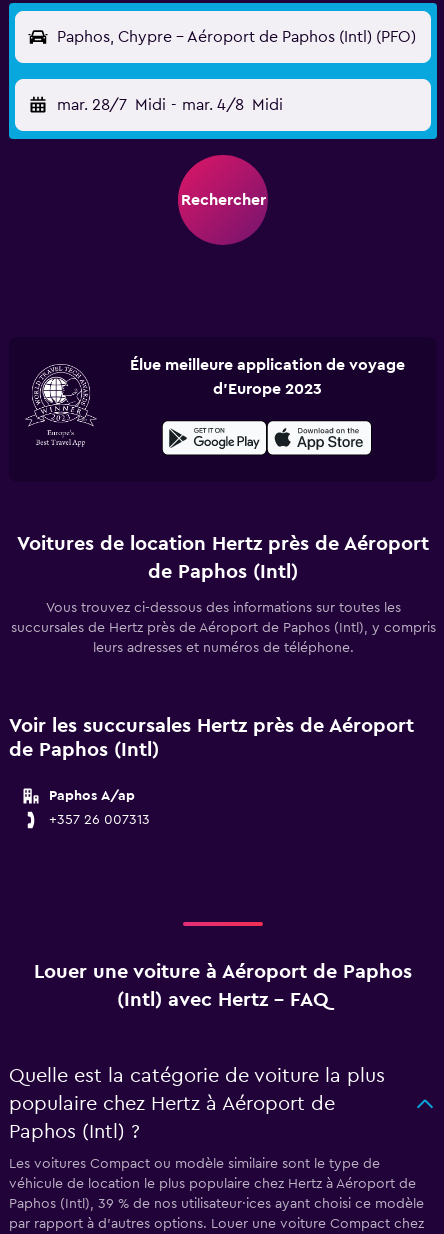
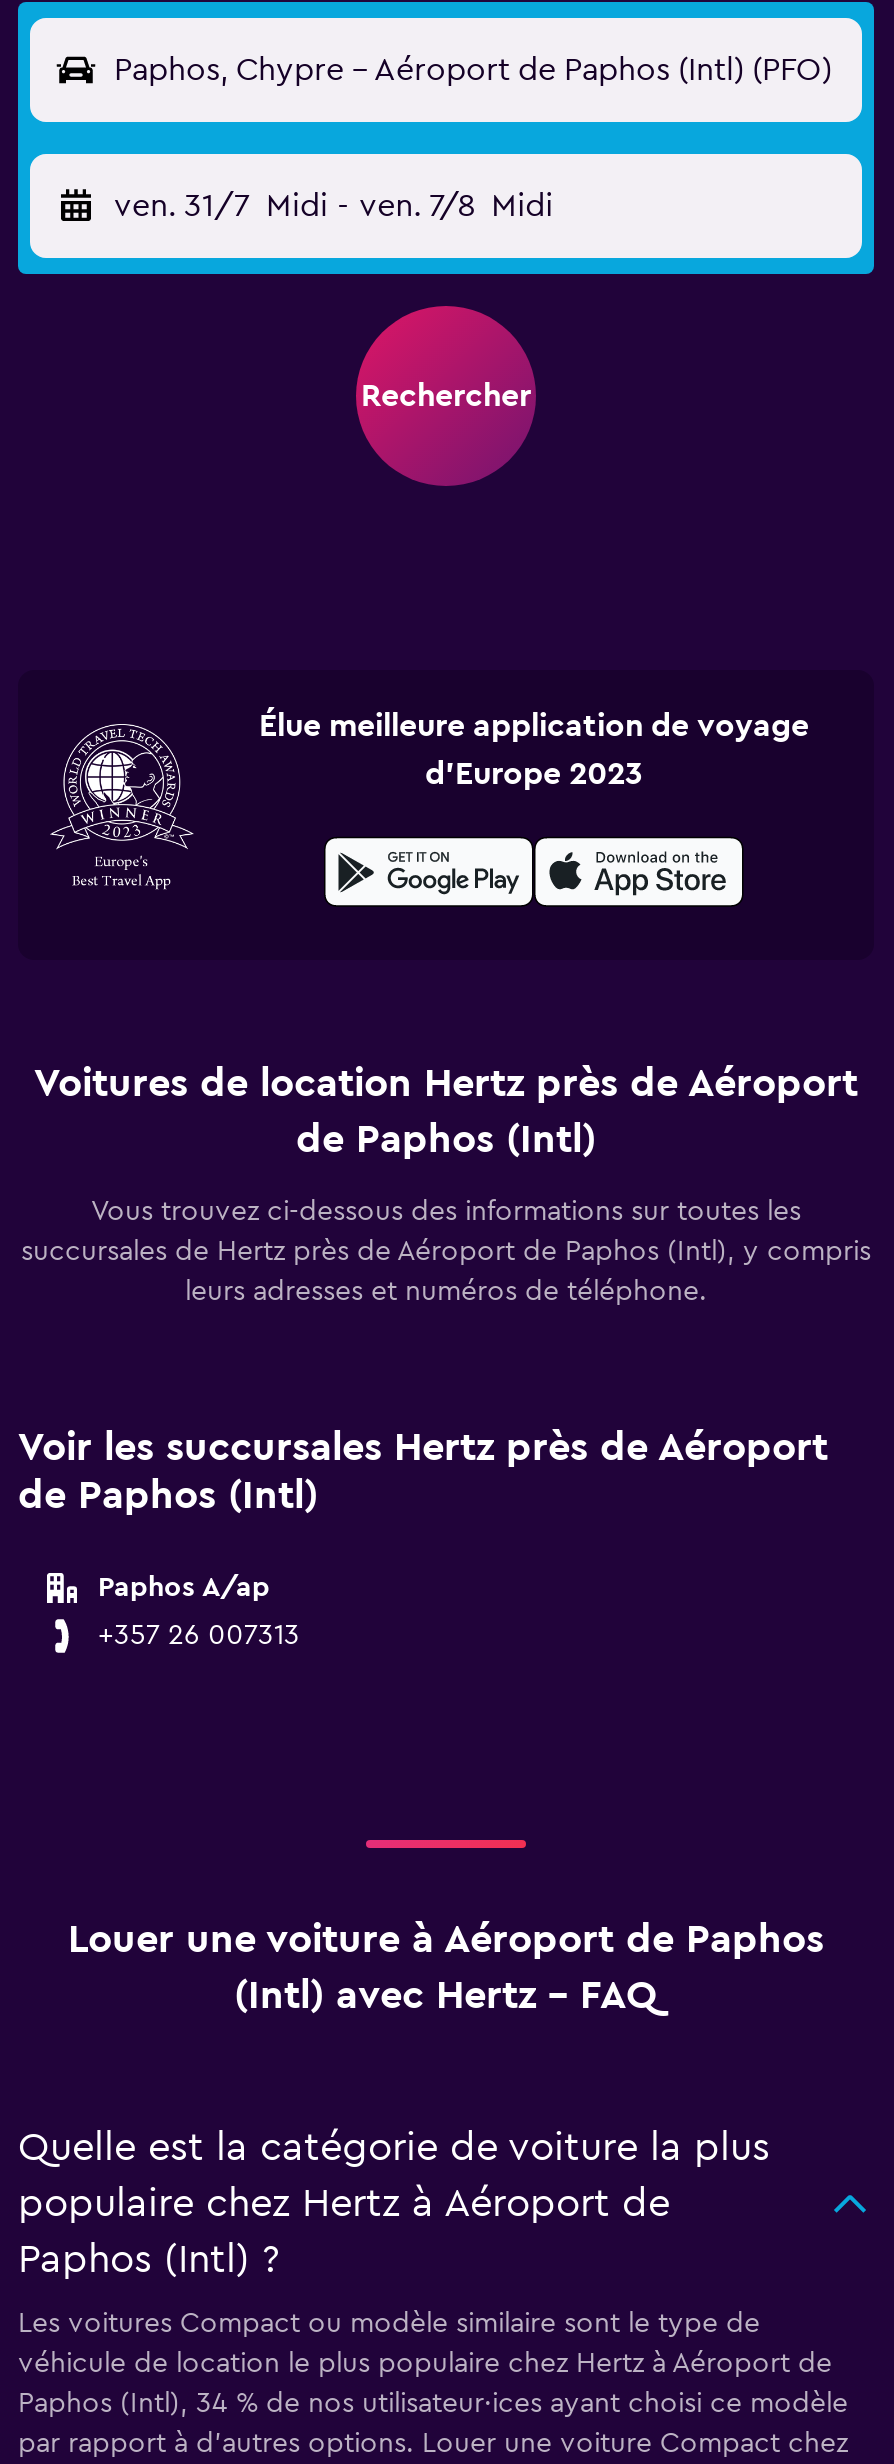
[57,97,283,113] mar. 28/7 Midi - mar. 4/8 Midi -> [114,190,553,222] ven. 31/7 Midi - ven. 7/8 Midi
[9,1197,424,1211] Paphos (Intl), 39 % de nos utilisateur·ices ayant choisi ce modèle -> [18,2390,848,2418] Paphos (Intl), 34 % de nos utilisateur·ices ayant choisi ce modèle

